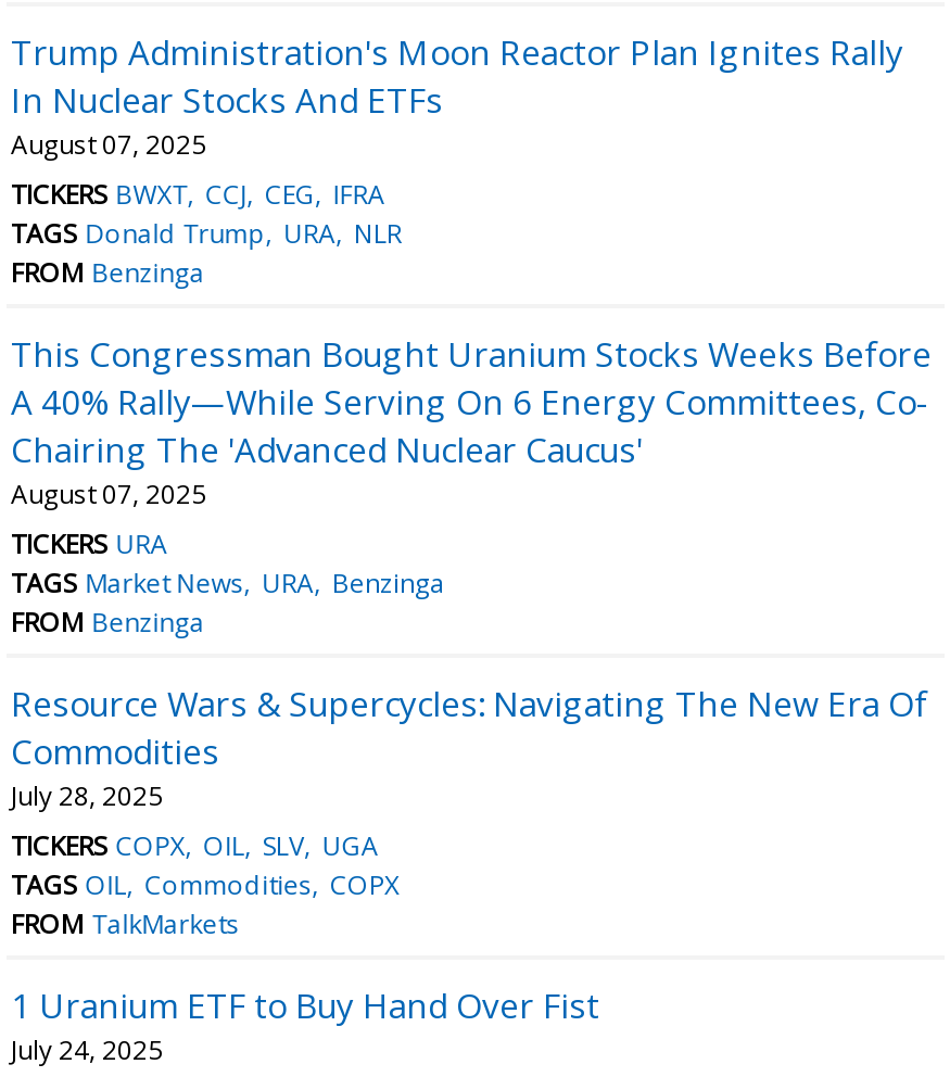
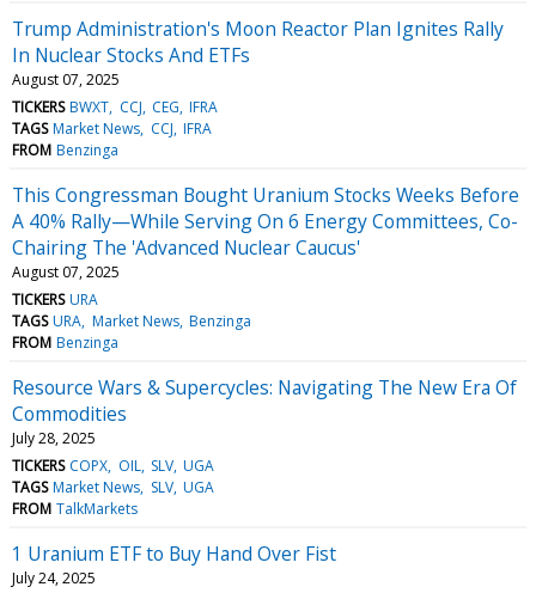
[11,215,401,252] TAGS Donald Trump URA NLR -> [12,118,212,139] TAGS Market News CCJ IFRA
[11,564,445,601] TAGS Market News URA Benzinga -> [12,311,251,331] TAGS URA Market News Benzinga
[11,866,399,903] TAGS OIL Commodities COPX -> [12,477,214,497] TAGS Market News SLV UGA

